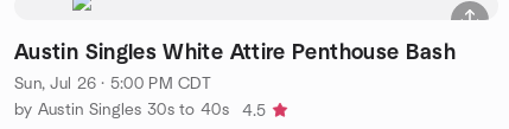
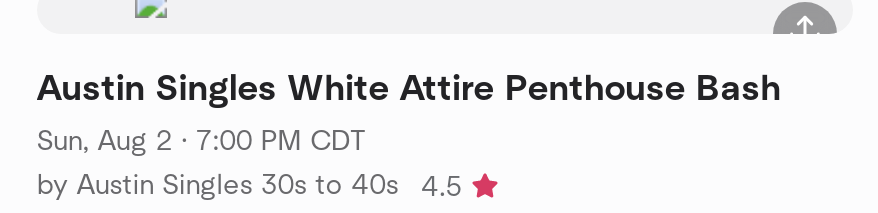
[14,75,211,92] Sun, Jul 26 · 5:00 PM CDT -> [37,127,366,155] Sun, Aug 2 · 7:00 PM CDT

